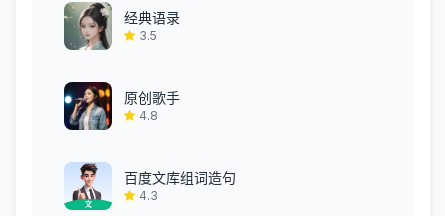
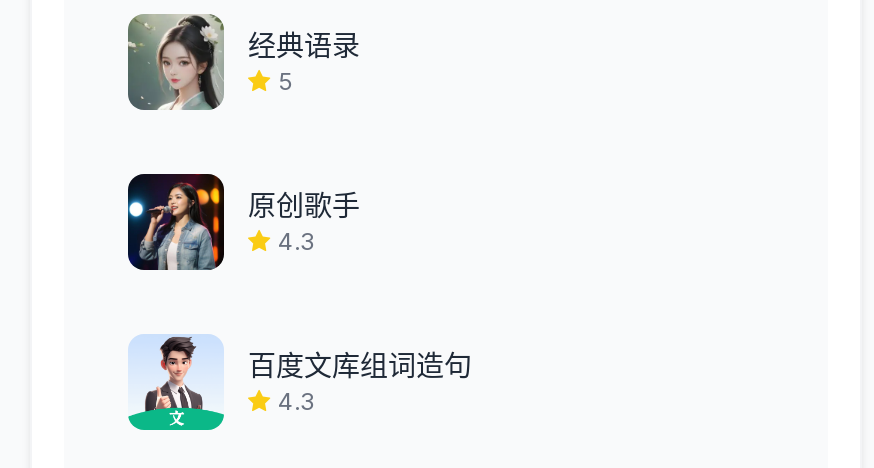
[139,28,157,43] 3.5 -> [278,66,292,96] 5
[139,108,158,123] 4.8 -> [278,226,316,256] 4.3

